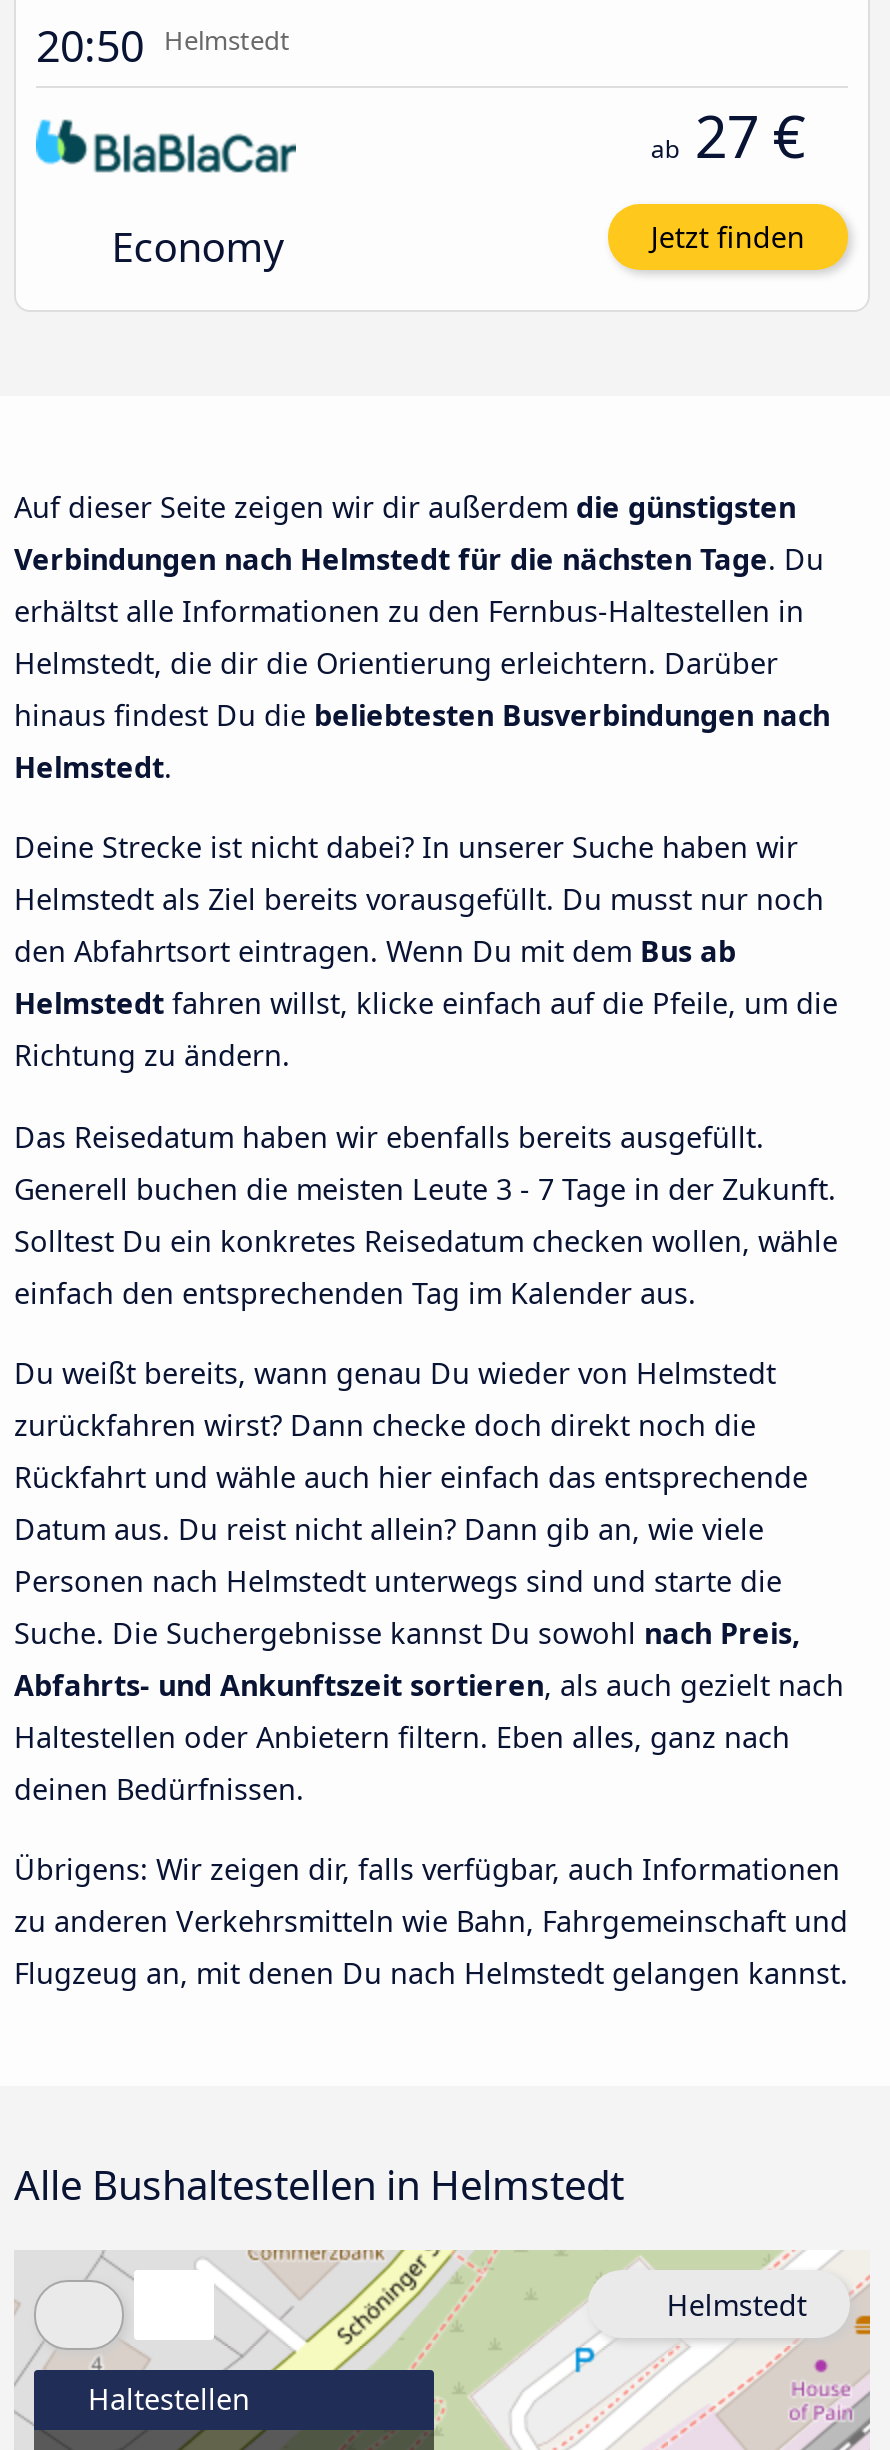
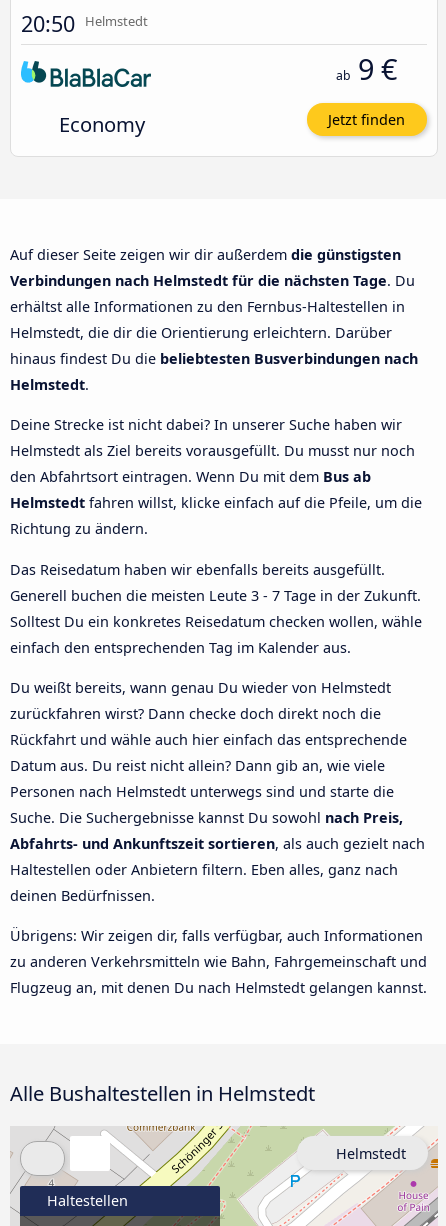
[651,95,805,173] ab 27 € -> [336,49,397,88] ab 9 €

